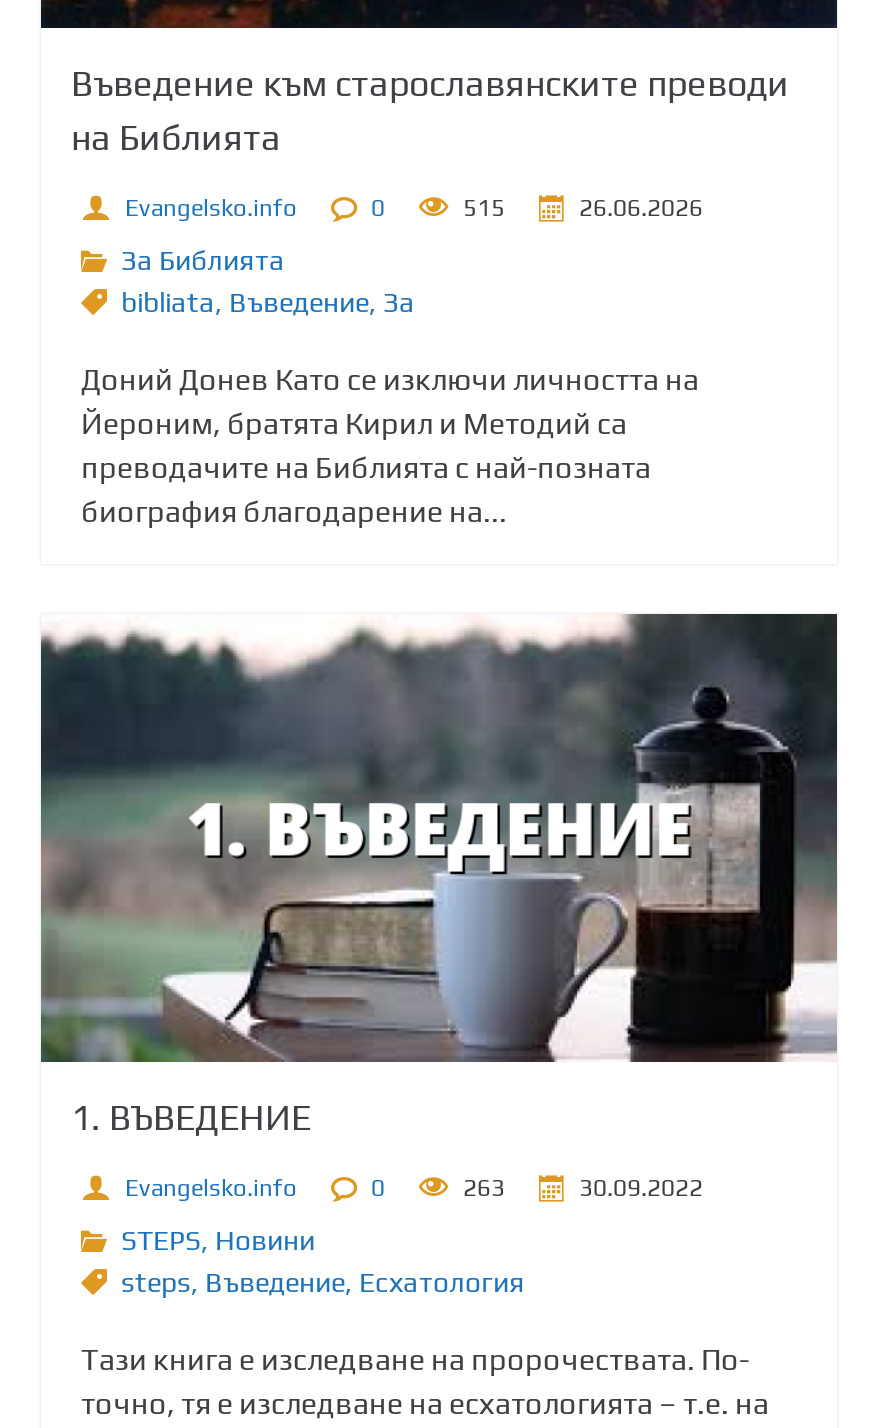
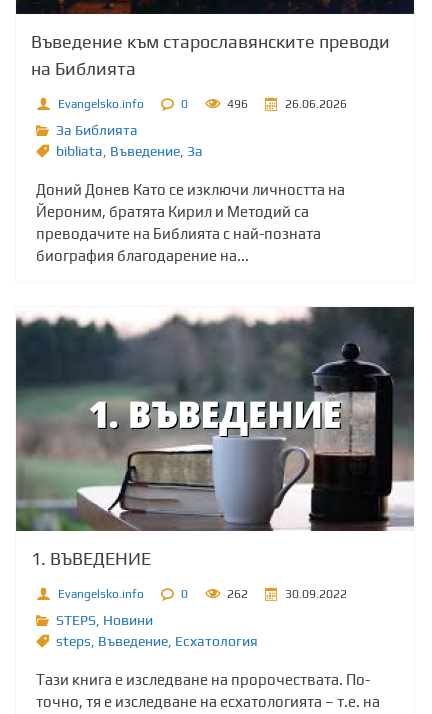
[463,194,505,222] 515 -> [227,97,248,111] 496
[463,1174,505,1202] 263 -> [227,587,248,601] 262

